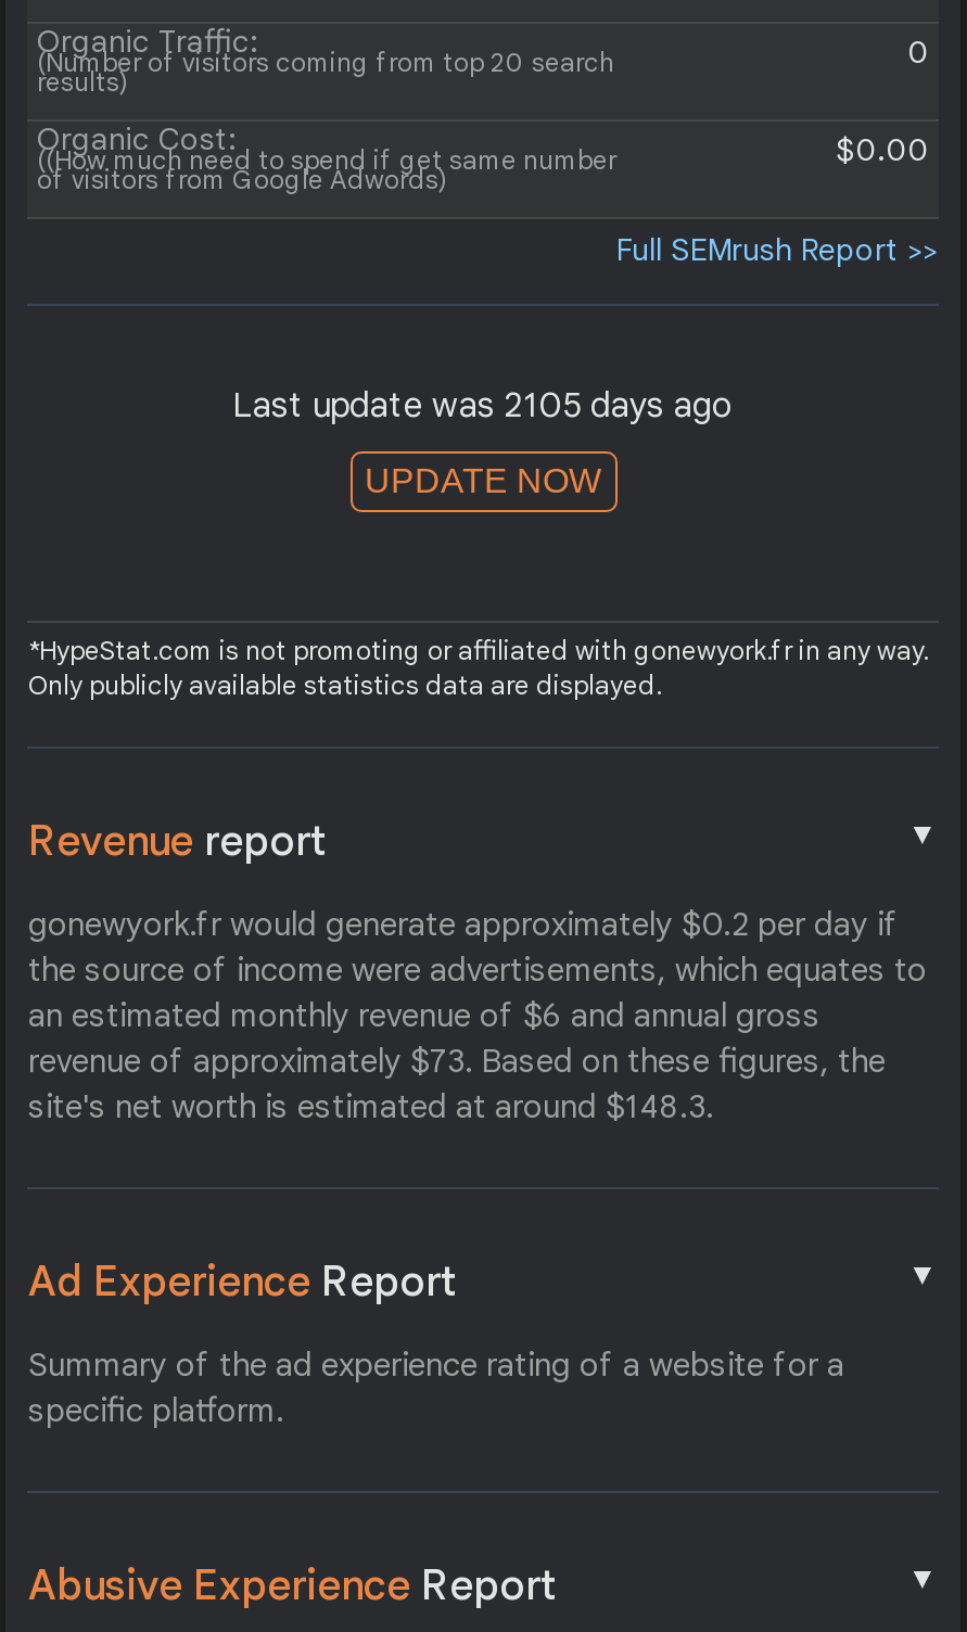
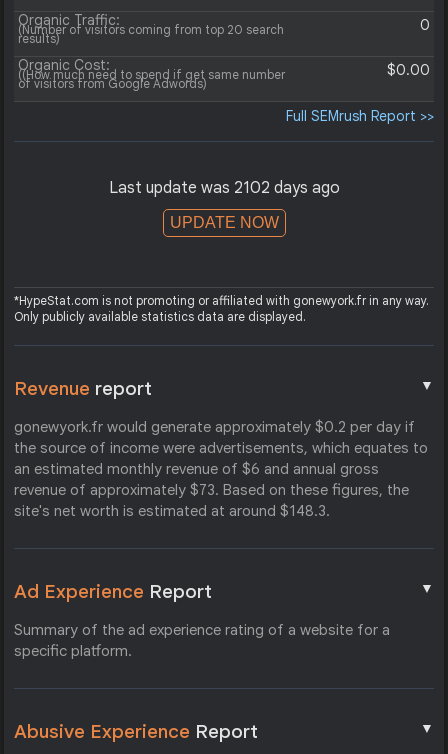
[232,385,734,428] Last update was 2105 days ago -> [108,178,339,198] Last update was 2102 days ago

